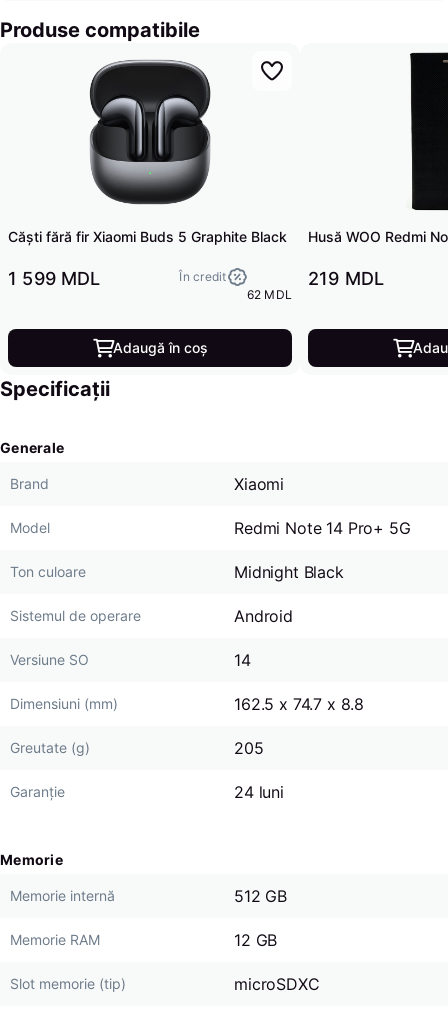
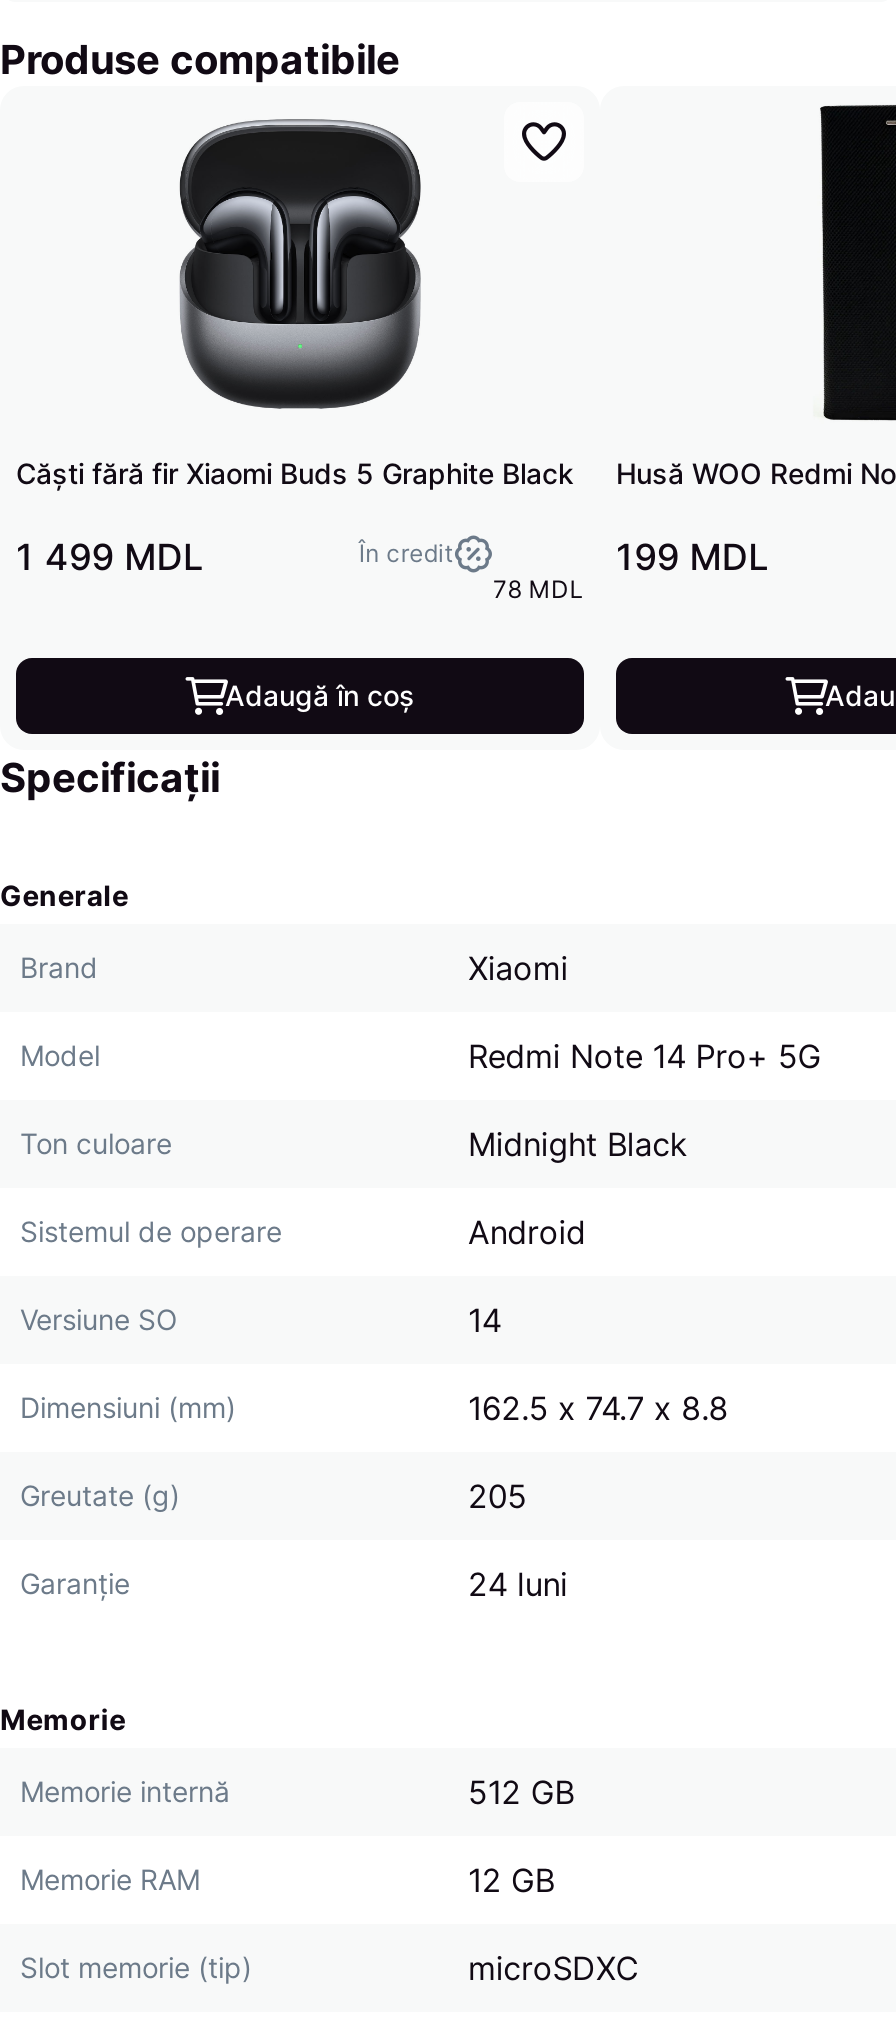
[8,268,101,289] 1 599 MDL -> [16,535,203,577] 1 499 MDL
[308,268,384,289] 219 MDL -> [616,535,769,577] 199 MDL
[246,287,292,302] 62 MDL -> [493,573,584,603] 78 MDL

